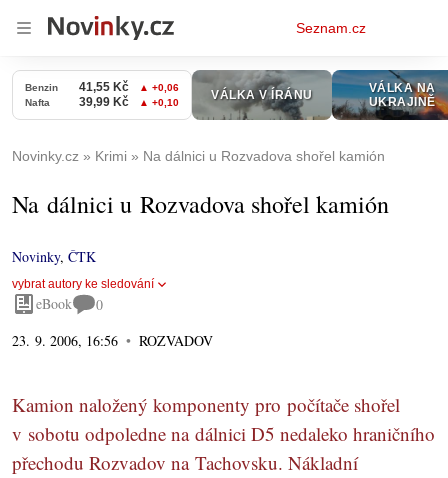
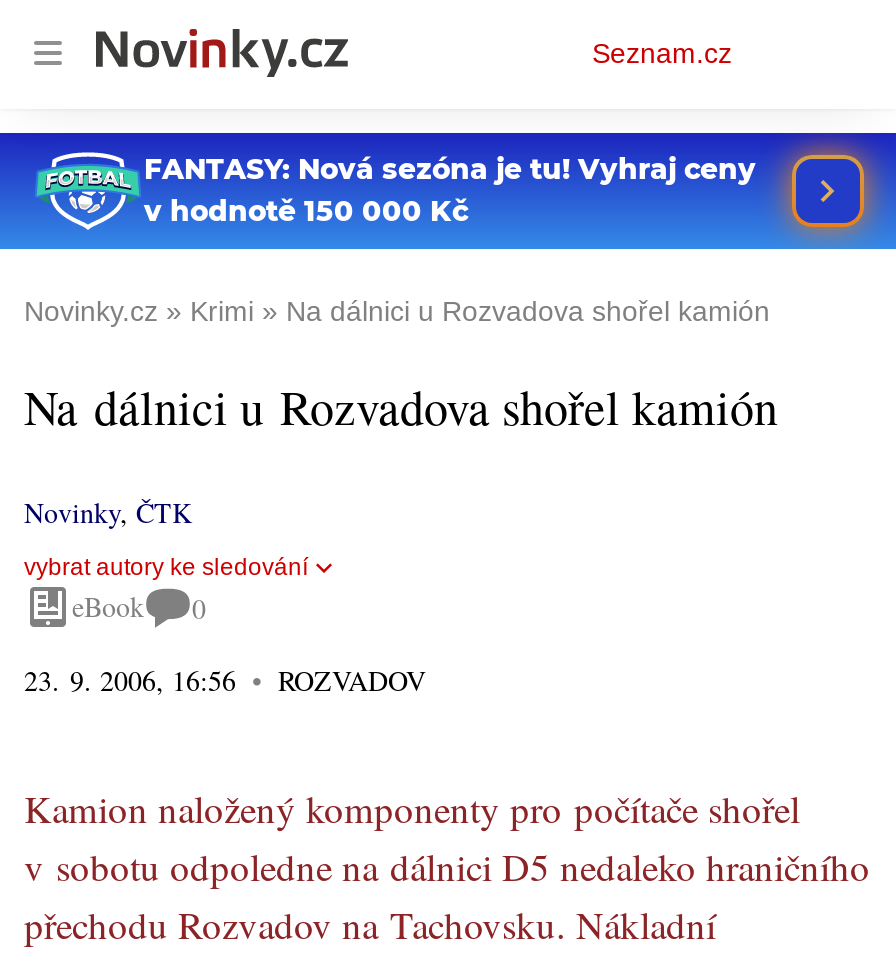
[3,68,445,125] [image] -> [6,131,890,251] [image]

